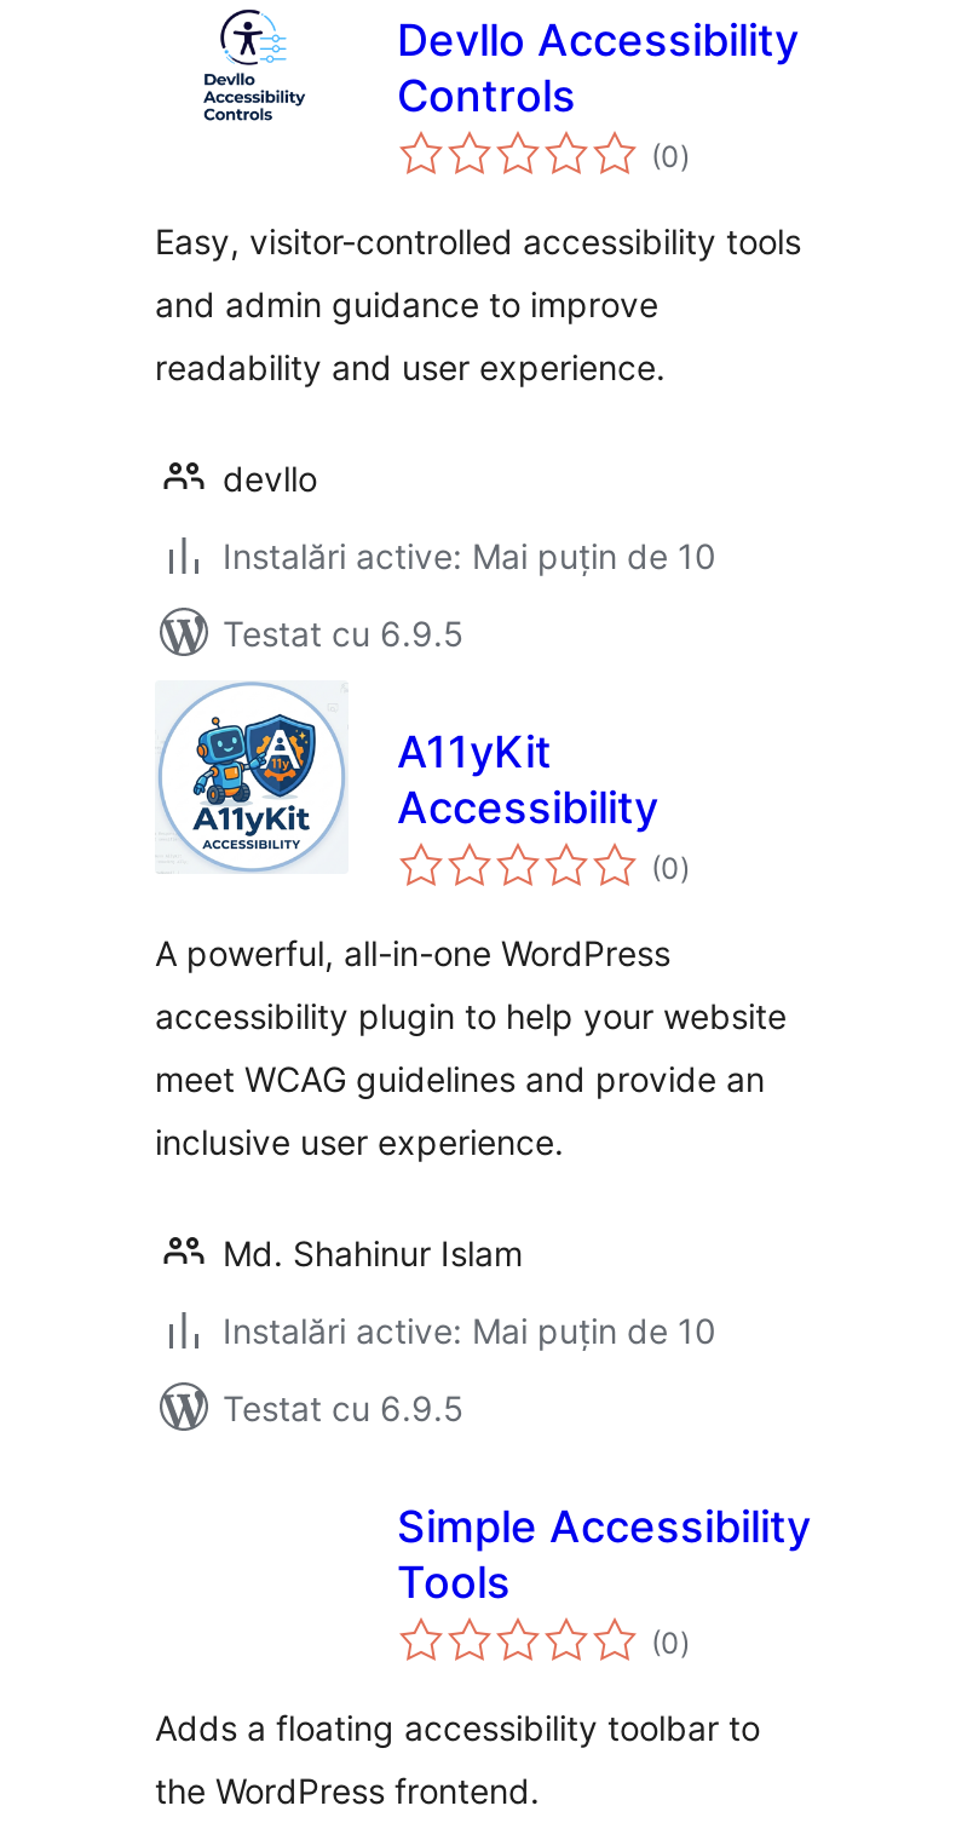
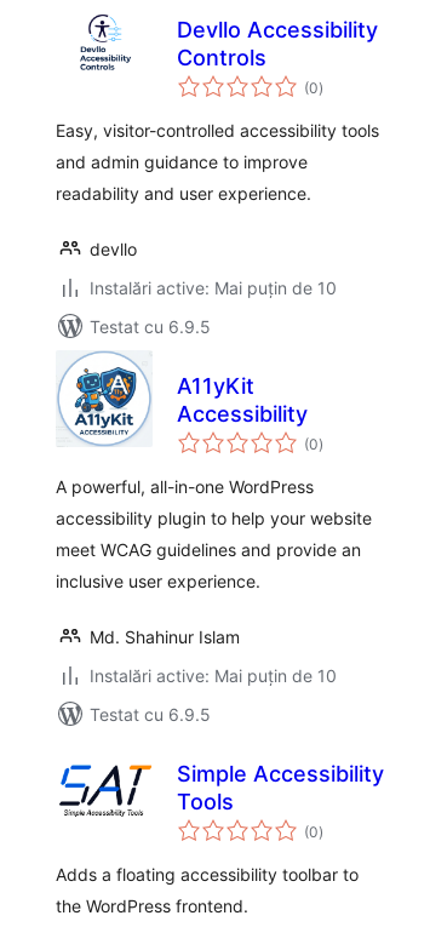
none -> [58,763,153,818] [image]

